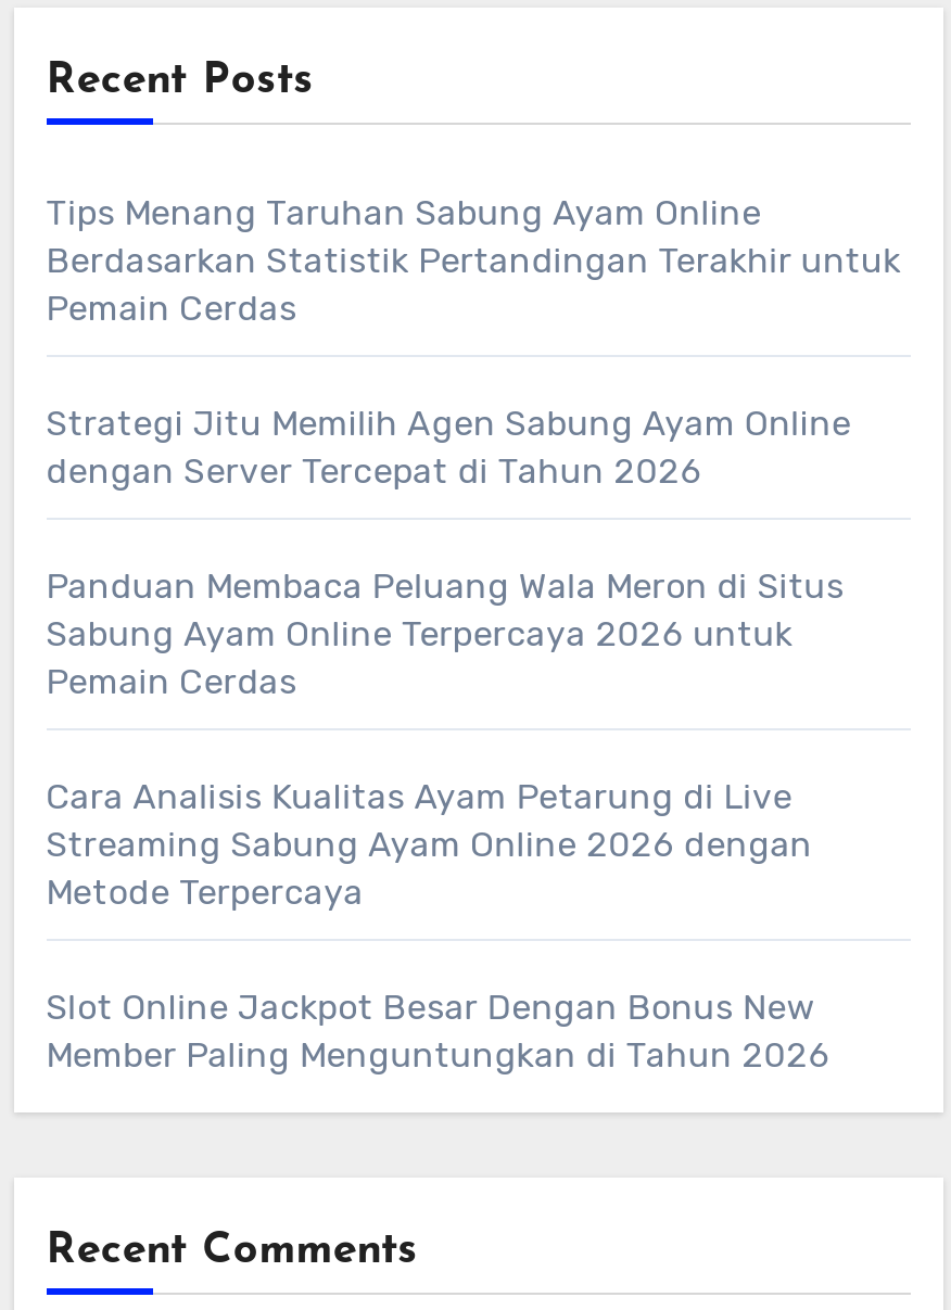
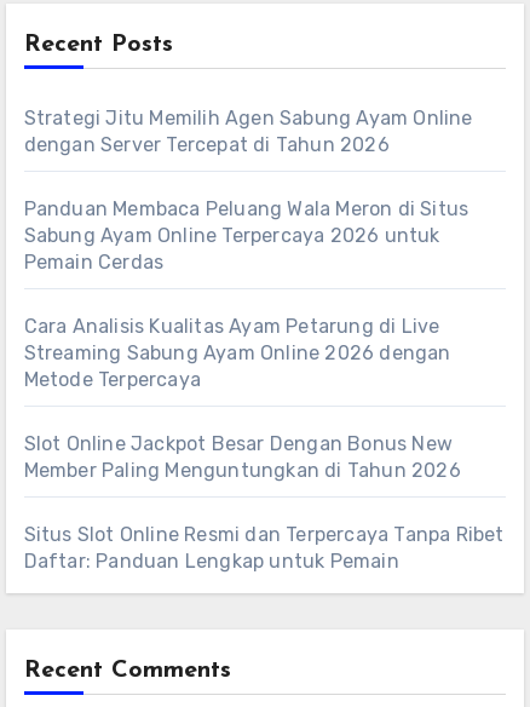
[46,193,901,329] Tips Menang Taruhan Sabung Ayam Online | Berdasarkan Statistik Pertandingan Terakhir untuk | Pemain Cerdas -> none
moved [46,403,851,1076] -> [24,107,473,482]: Strategi Jitu Memilih Agen Sabung Ayam Online | dengan Server Tercepat di Tahun 2026 | Panduan Membaca Peluang Wala Meron di Situs | ... | Slot Online Jackpot Besar Dengan Bonus New | Member Paling Menguntungkan di Tahun 2026
none -> [24,523,504,573] Situs Slot Online Resmi dan Terpercaya Tanpa Ribet | Daftar: Panduan Lengkap untuk Pemain

